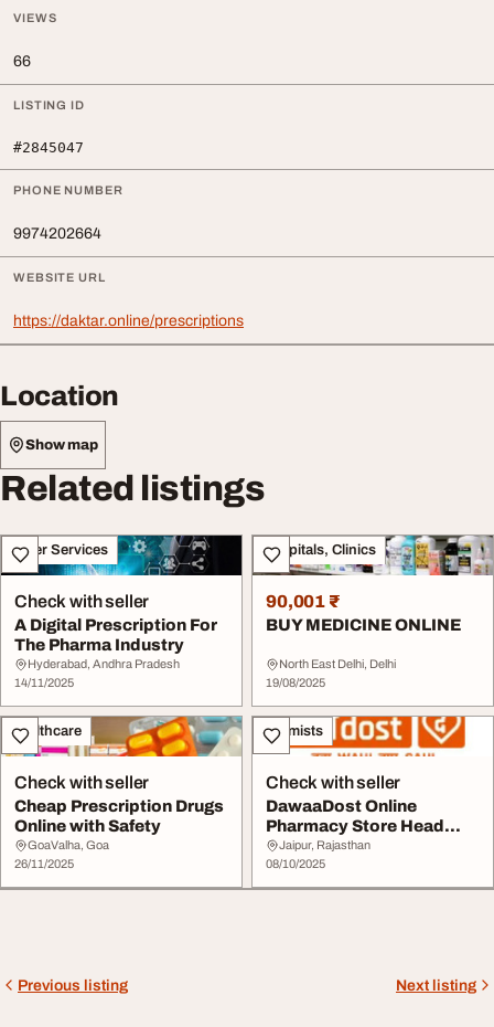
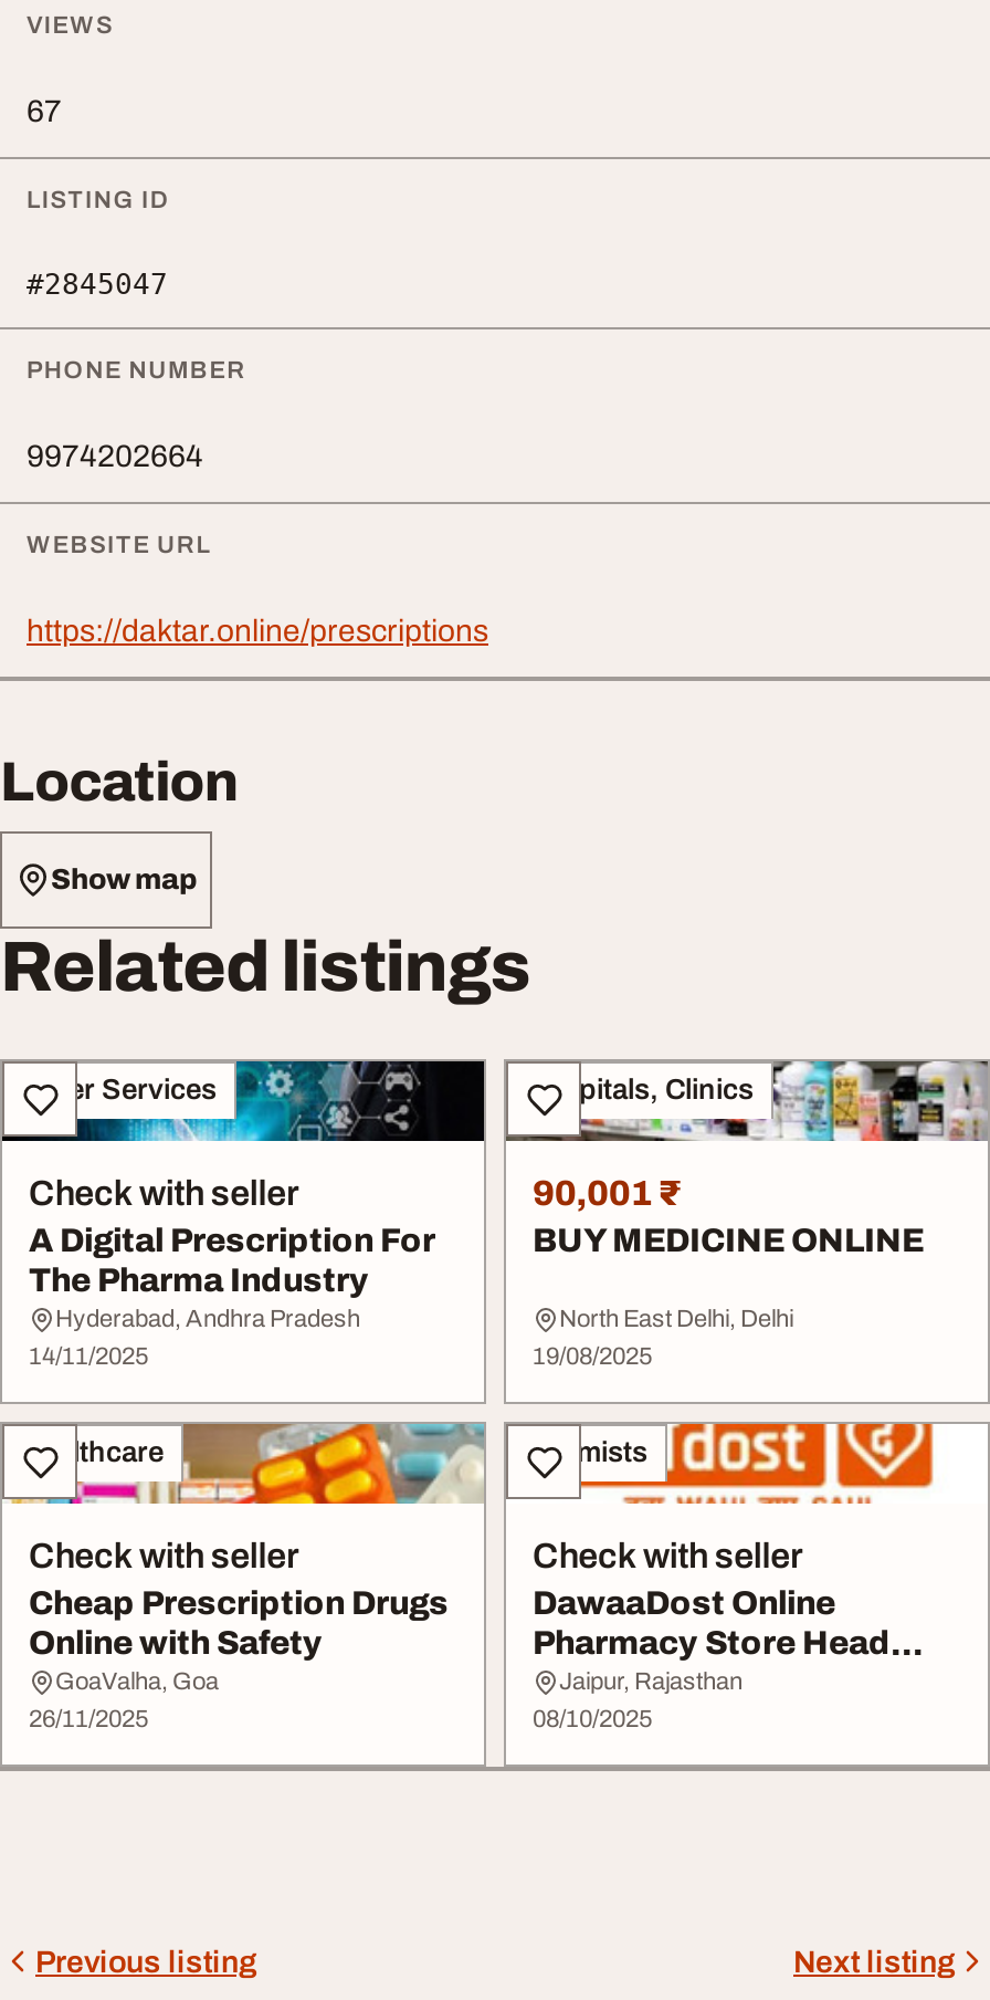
[13,53,31,70] 66 -> [27,96,62,129] 67

